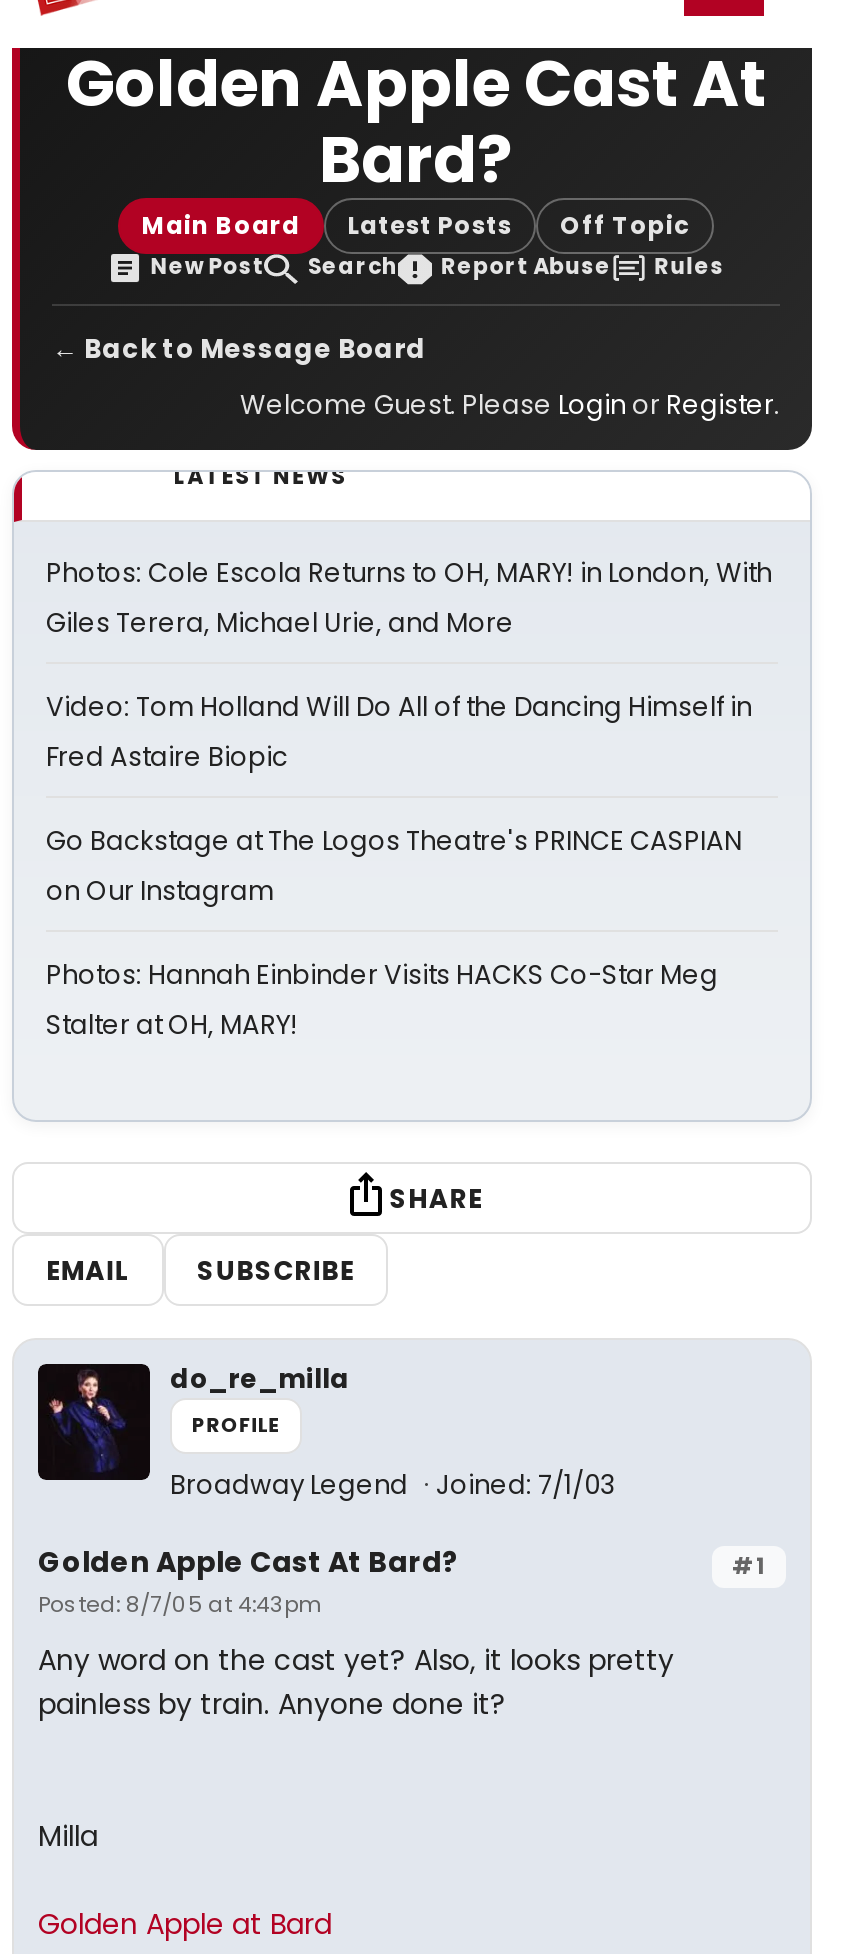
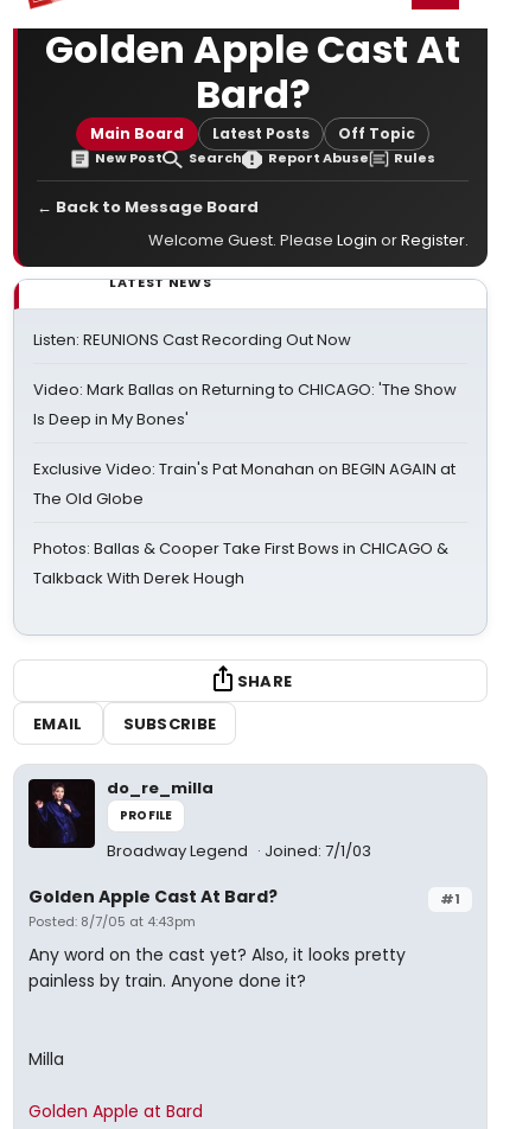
[46,554,772,642] Photos: Cole Escola Returns to OH, MARY! in London, With | Giles Terera, Michael Urie, and More -> [33,329,351,351] Listen: REUNIONS Cast Recording Out Now
[46,688,752,776] Video: Tom Holland Will Do All of the Dancing Himself in | Fred Astaire Biopic -> [33,378,457,430] Video: Mark Ballas on Returning to CHICAGO: 'The Show | Is Deep in My Bones'
[46,822,742,910] Go Backstage at The Logos Theatre's PRINCE CASPIAN | on Our Instagram -> [33,458,456,510] Exclusive Video: Train's Pat Monahan on BEGIN AGAIN at | The Old Globe
[46,956,718,1044] Photos: Hannah Einbinder Visits HACKS Co-Star Meg | Stalter at OH, MARY! -> [33,537,448,589] Photos: Ballas & Cooper Take First Bows in CHICAGO & | Talkback With Derek Hough

